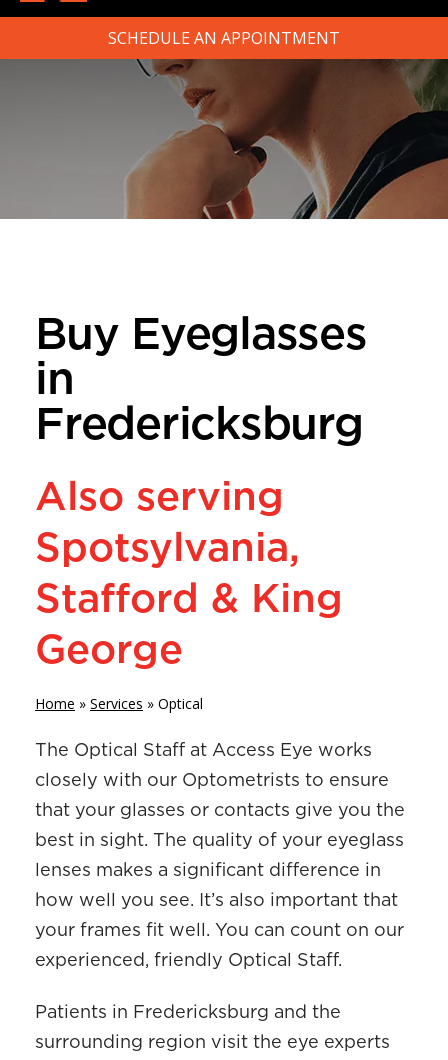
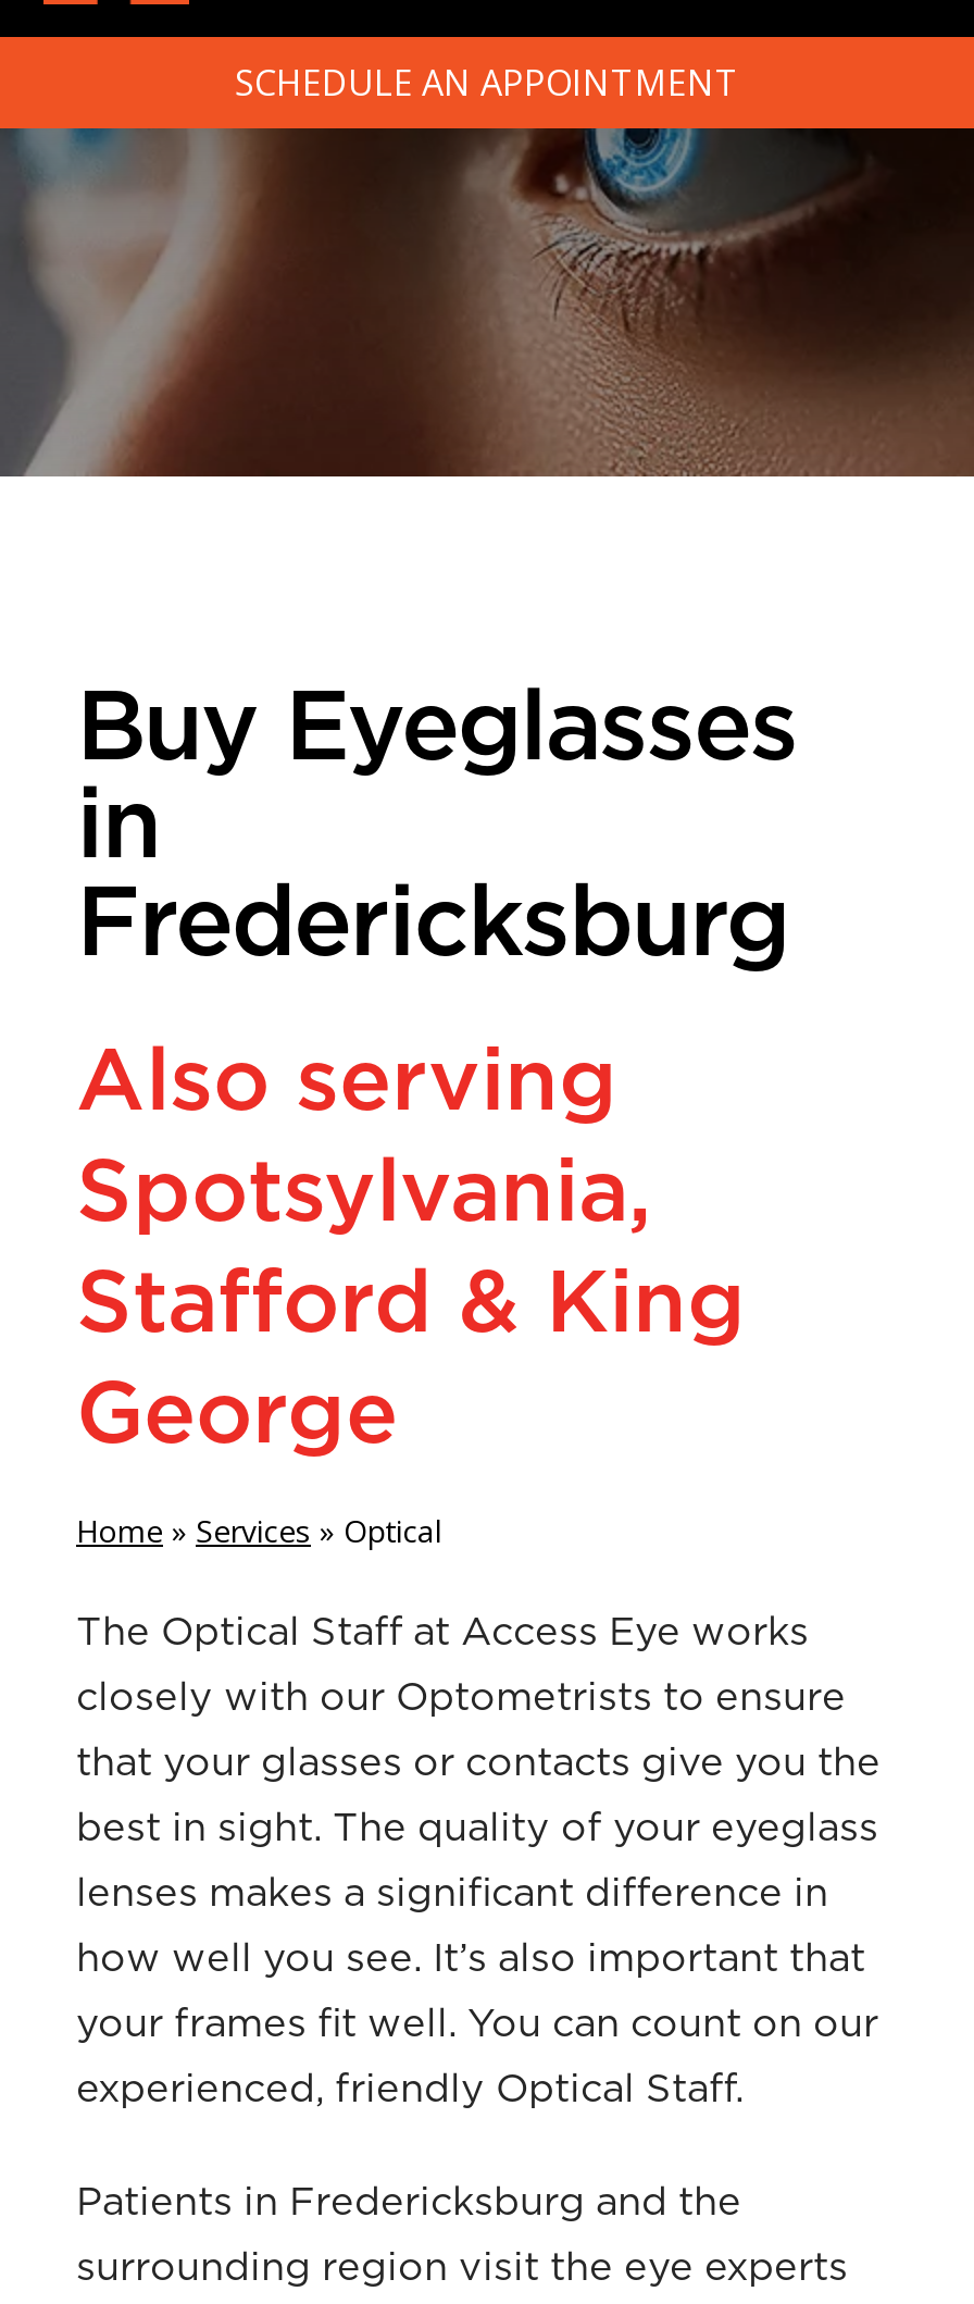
[3,59,445,220] [image] -> [7,128,967,479] [image]

